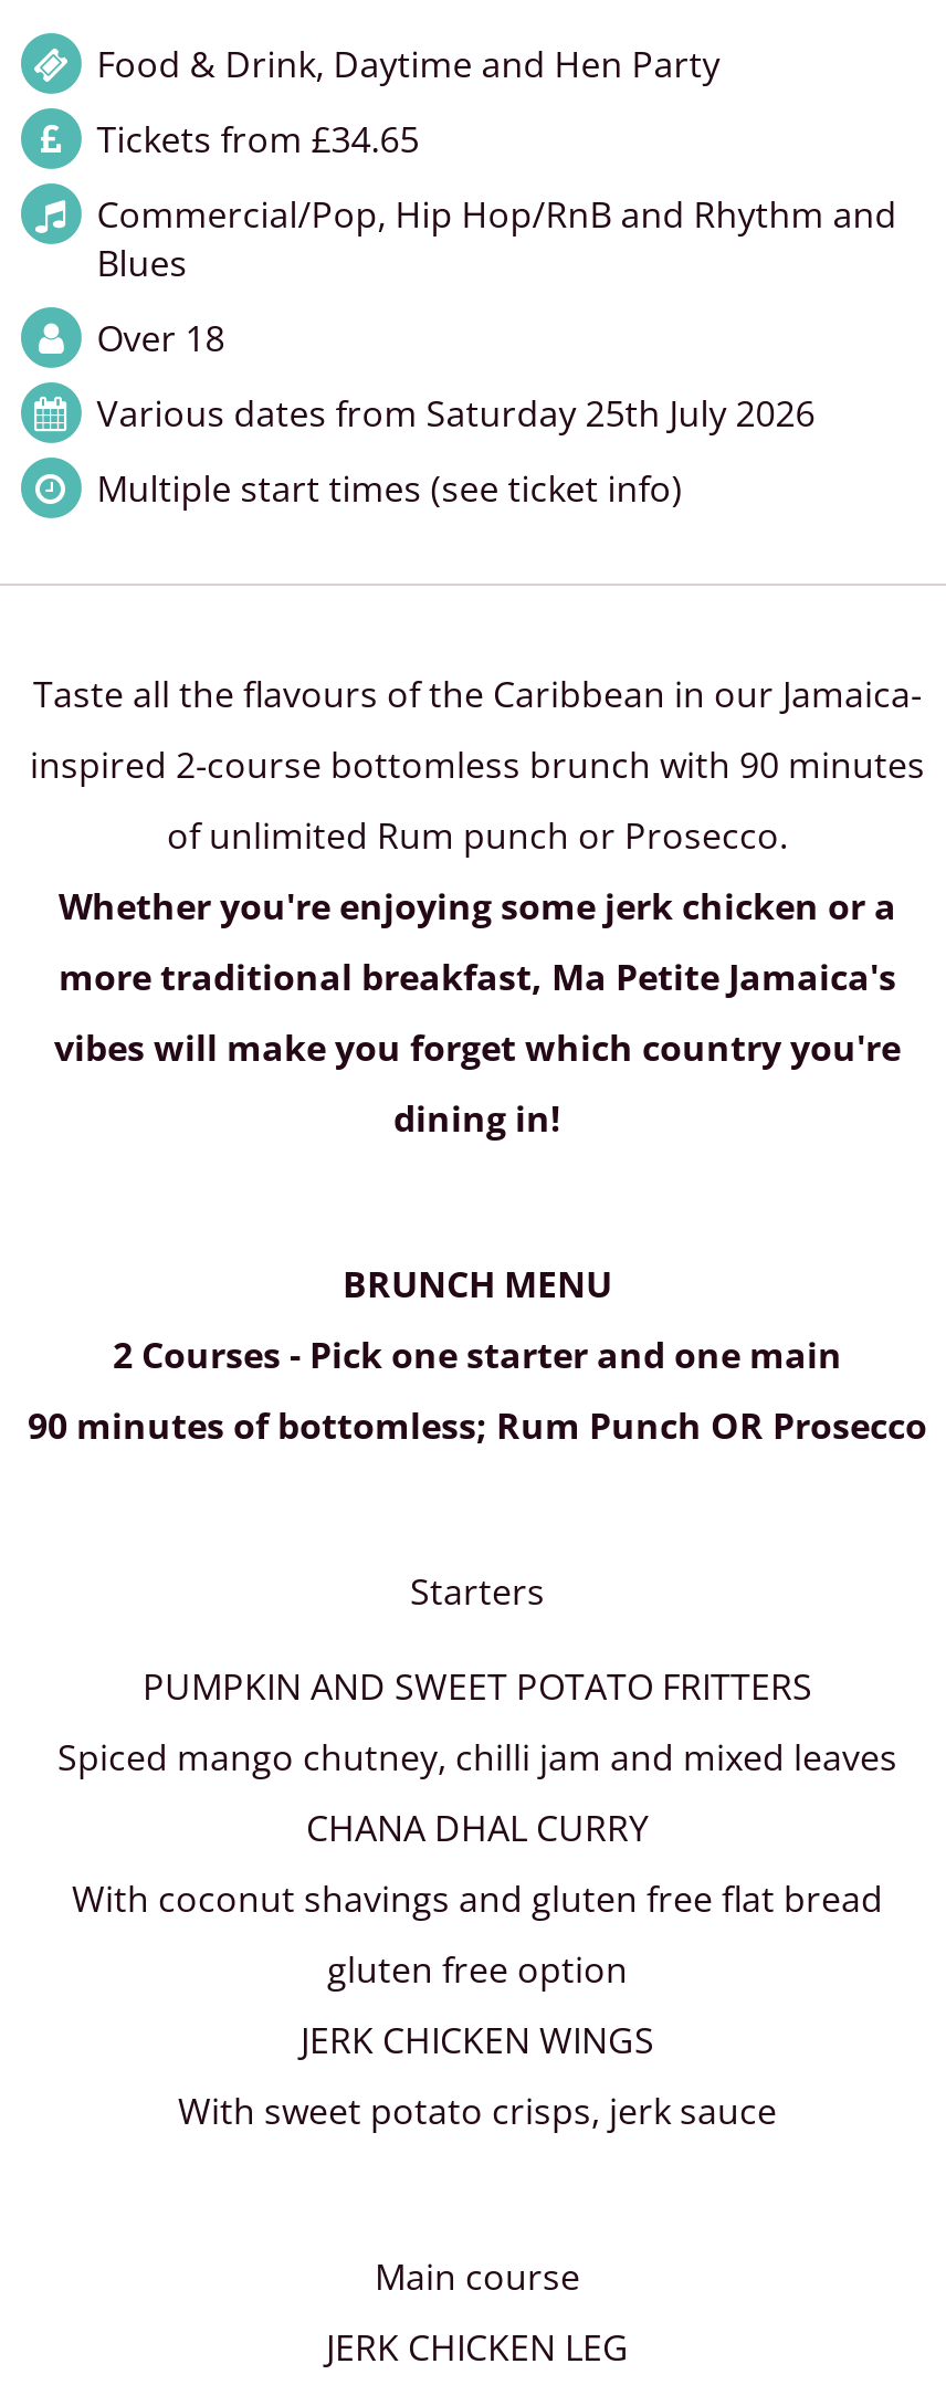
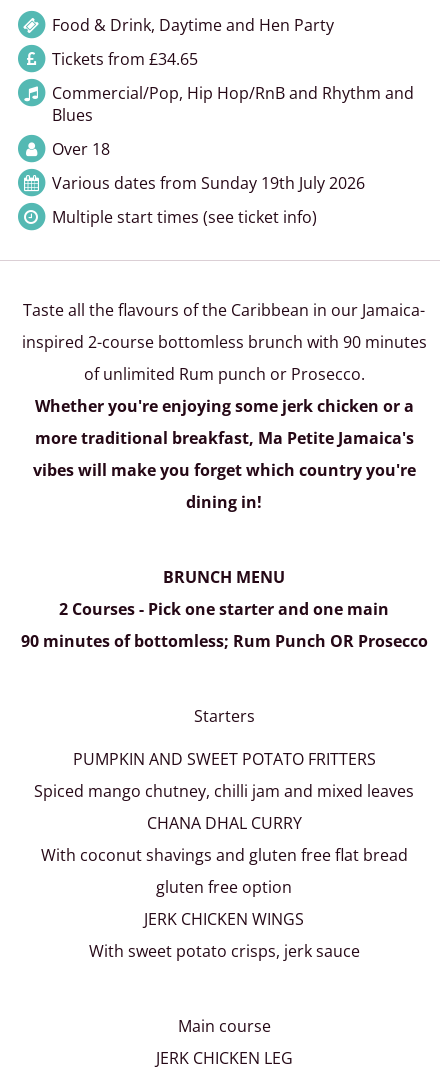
[97,389,815,438] Various dates from Saturday 25th July 2026 -> [52,172,365,194] Various dates from Sunday 19th July 2026

